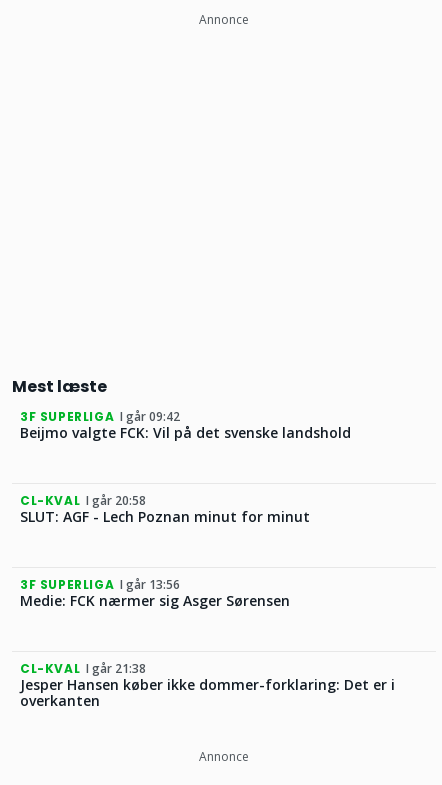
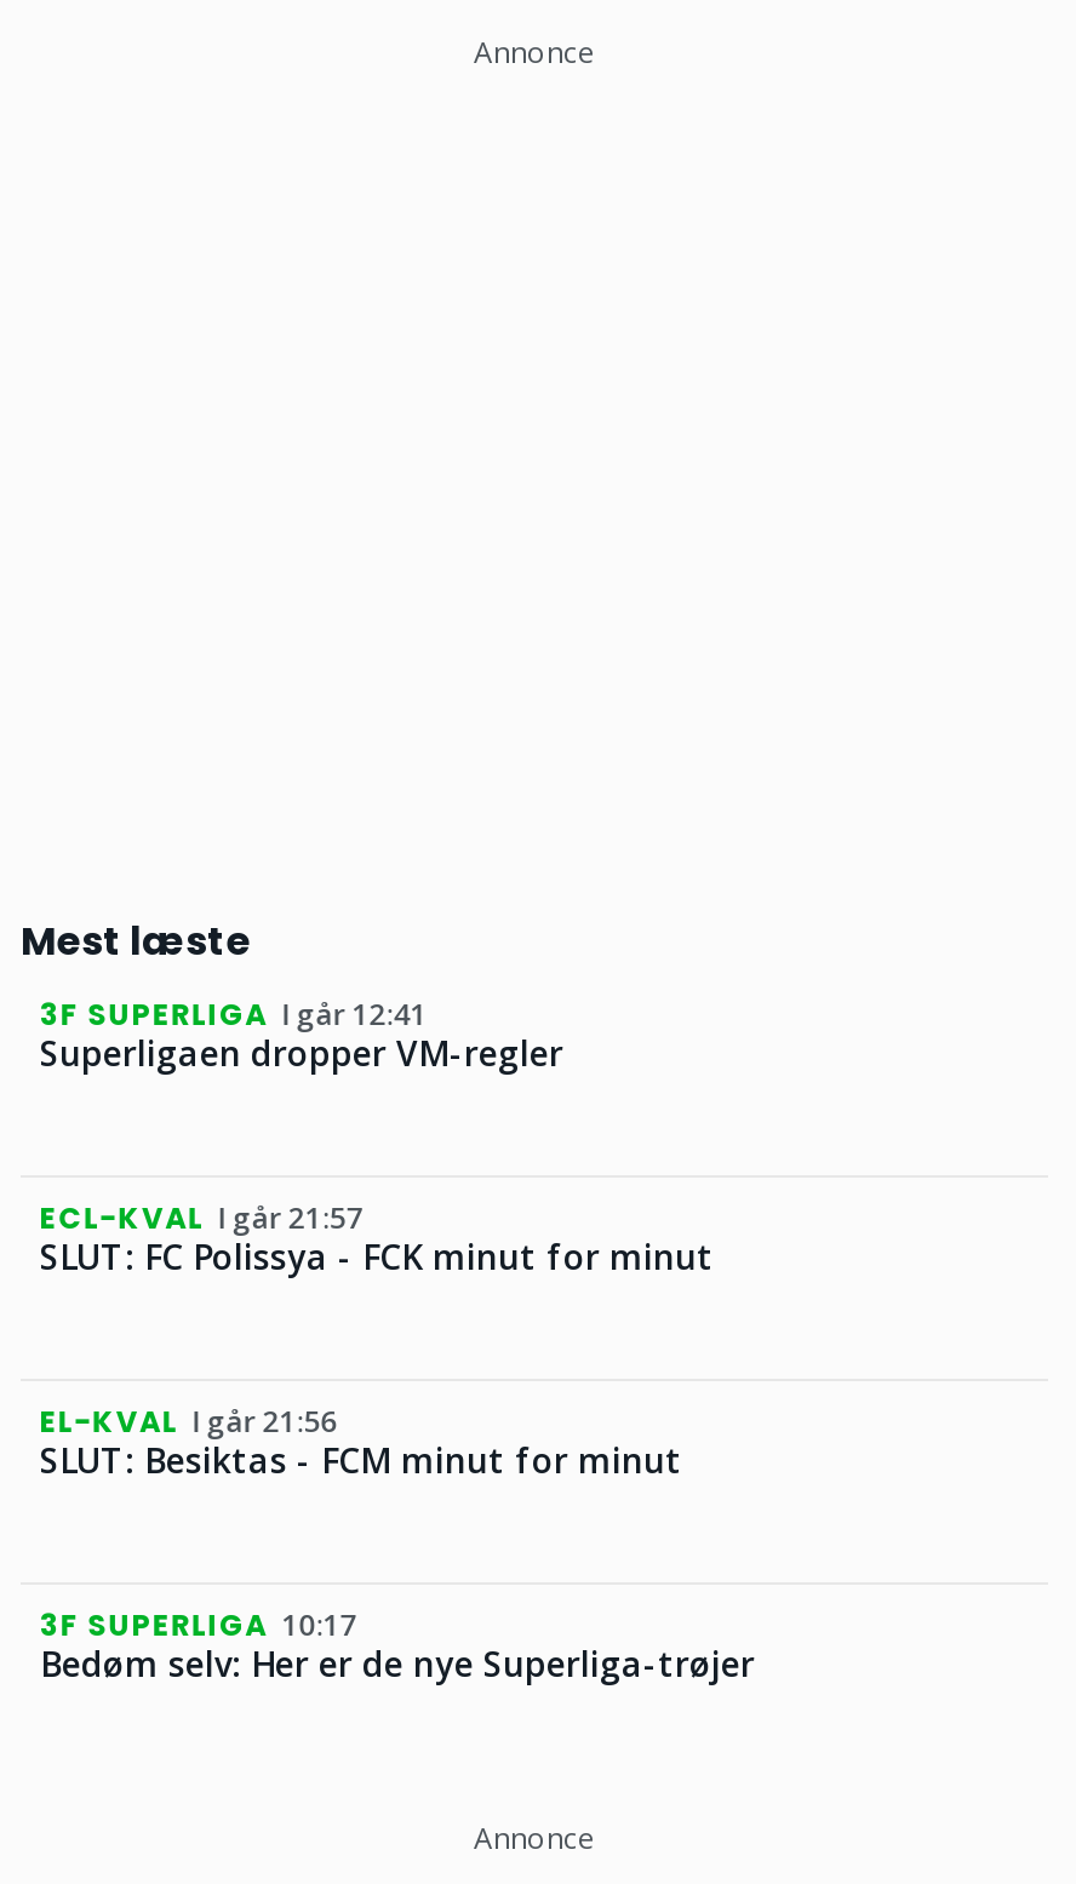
[20,408,351,442] 3F SUPERLIGA I går 09:42 | Beijmo valgte FCK: Vil på det svenske landshold -> [40,994,563,1077] 3F SUPERLIGA I går 12:41 | Superligaen dropper VM-regler
[20,492,310,526] CL-KVAL I går 20:58 | SLUT: AGF - Lech Poznan minut for minut -> [40,1198,714,1280] ECL-KVAL I går 21:57 | SLUT: FC Polissya - FCK minut for minut
[20,576,290,610] 3F SUPERLIGA I går 13:56 | Medie: FCK nærmer sig Asger Sørensen -> [40,1402,682,1484] EL-KVAL I går 21:56 | SLUT: Besiktas - FCM minut for minut
[20,660,395,710] CL-KVAL I går 21:38 | Jesper Hansen køber ikke dommer-forklaring: Det er i | overkanten -> [40,1605,755,1687] 3F SUPERLIGA 10:17 | Bedøm selv: Her er de nye Superliga-trøjer

